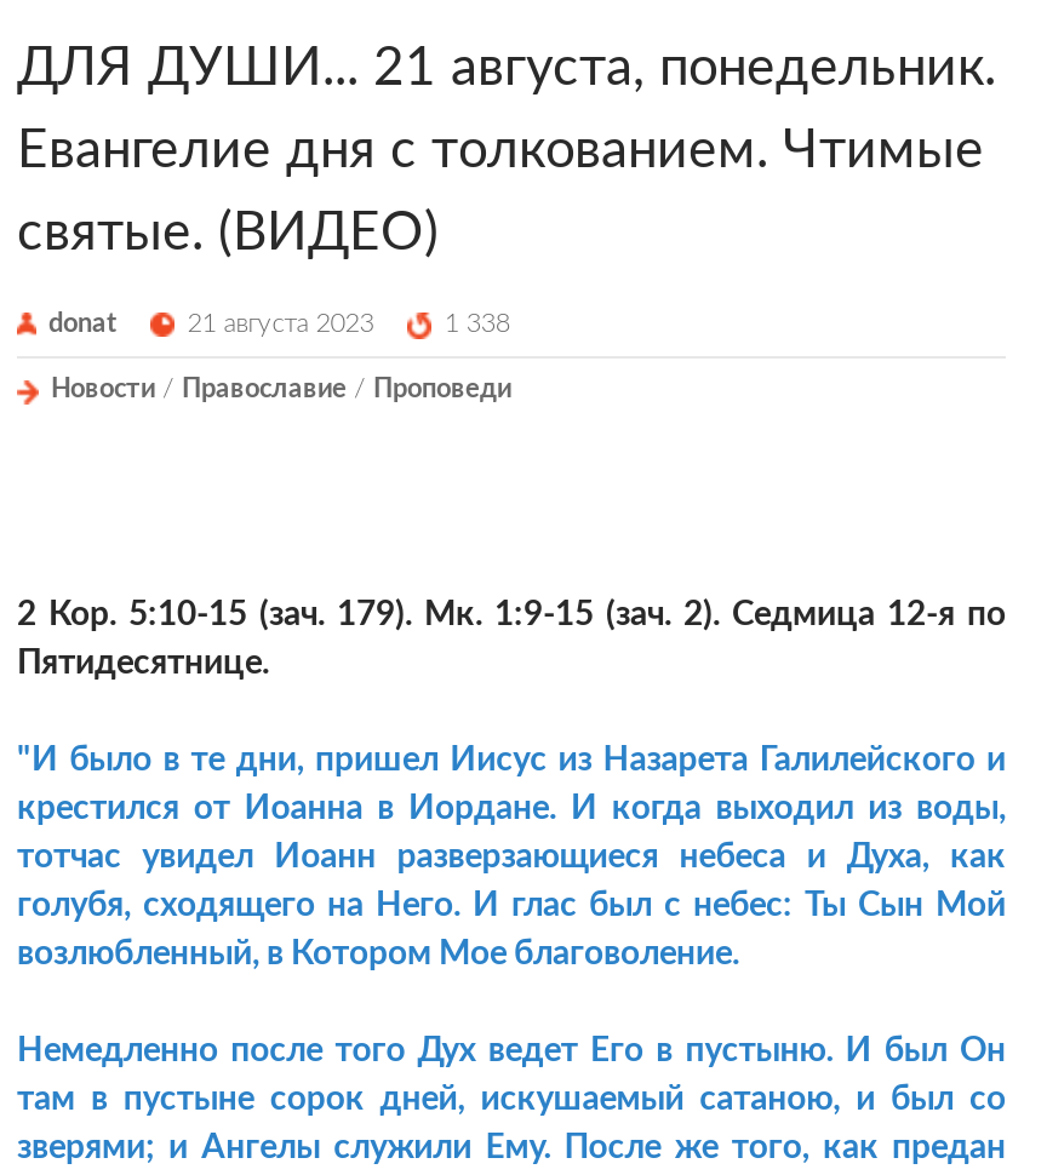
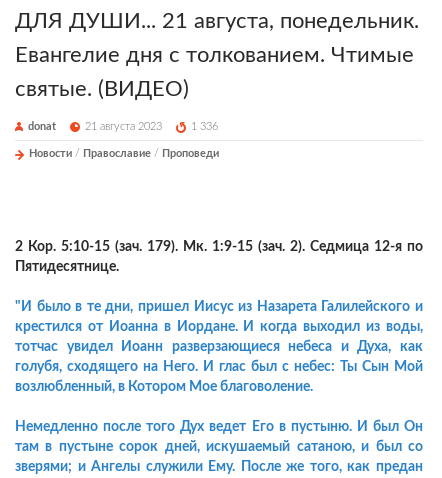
[444,310,510,336] 1 338 -> [191,121,218,132] 1 336

